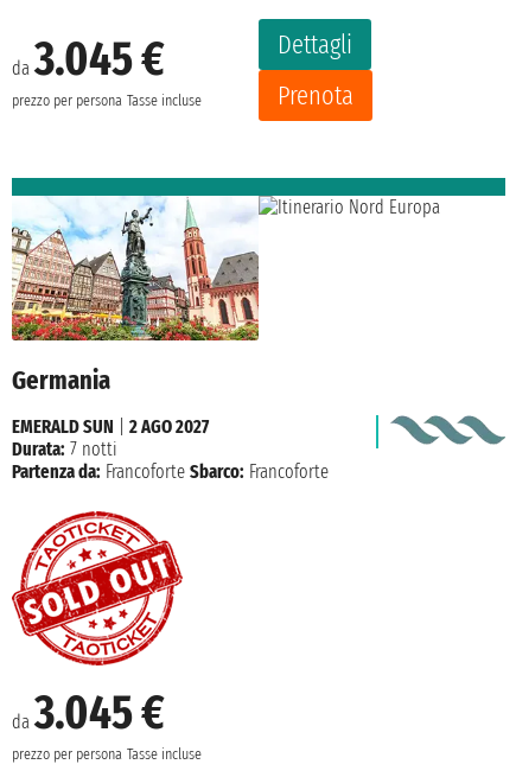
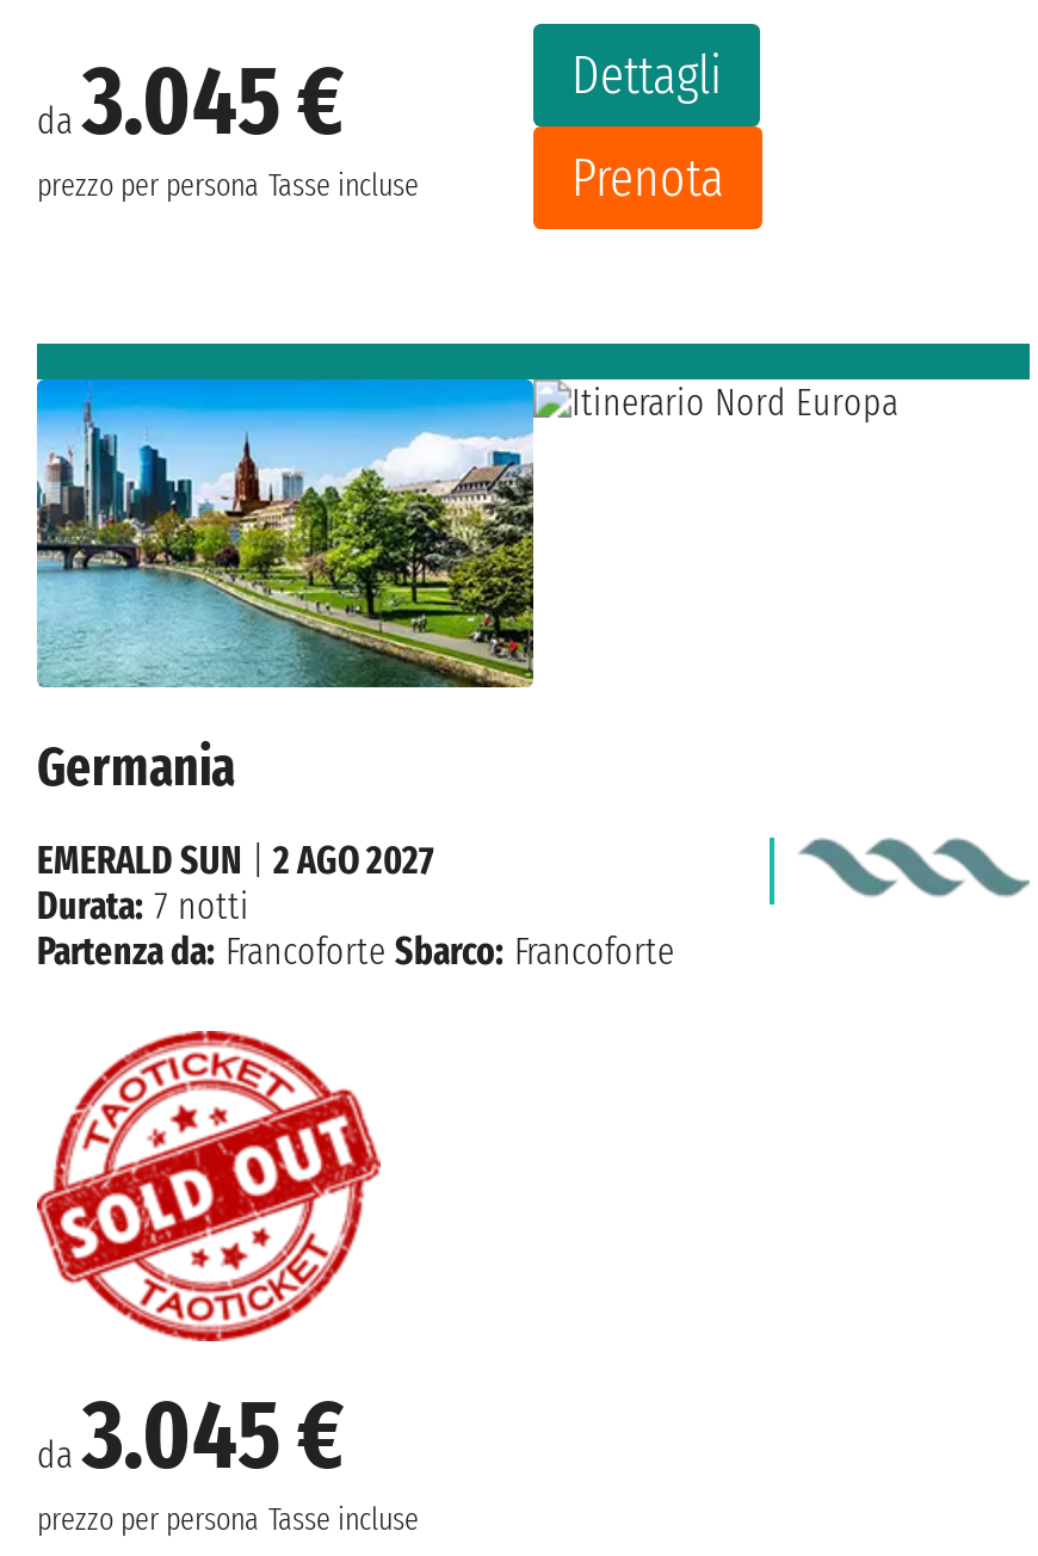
[11,195,260,342] [image] -> [35,377,536,690] [image]

